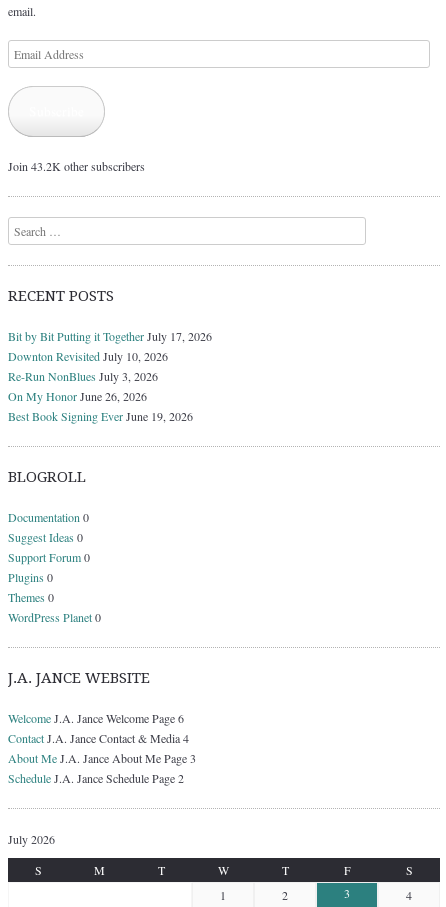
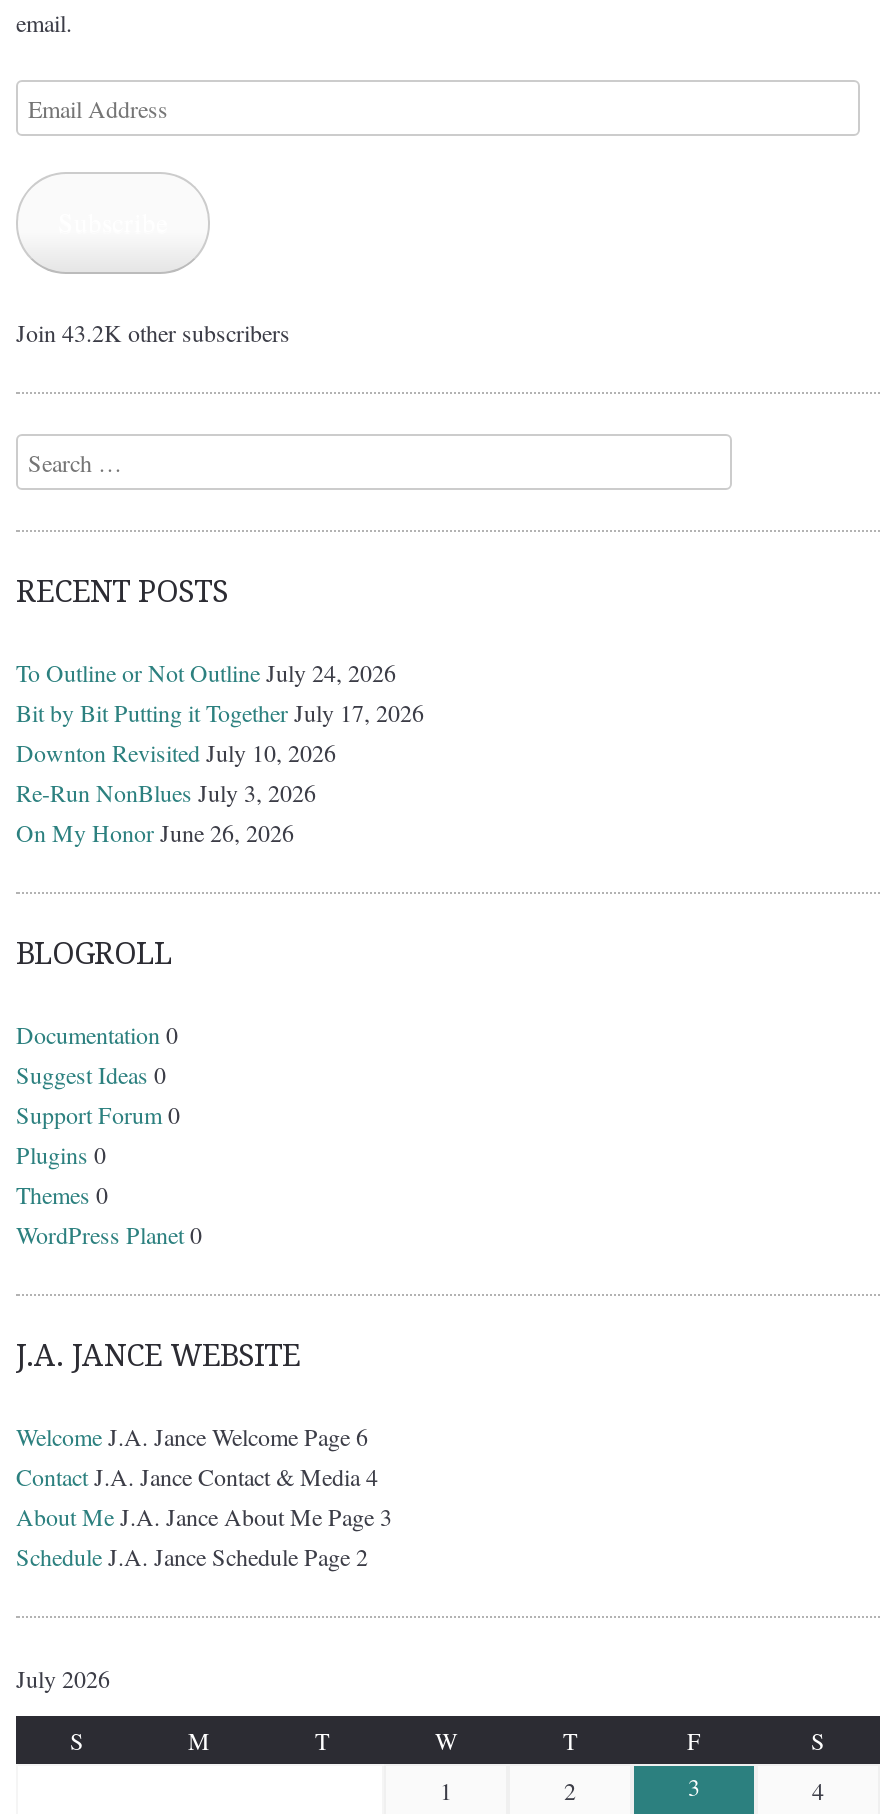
none -> [16,656,396,688] To Outline or Not Outline July 24, 2026
moved [8,328,212,404] -> [16,696,424,848]: Bit by Bit Putting it Together July 17, 2026 | Downton Revisited July 10, 2026 | Re-Run NonBlues July 3, 2026 | On My Honor June 26, 2026
[8,408,193,424] Best Book Signing Ever June 19, 2026 -> none

